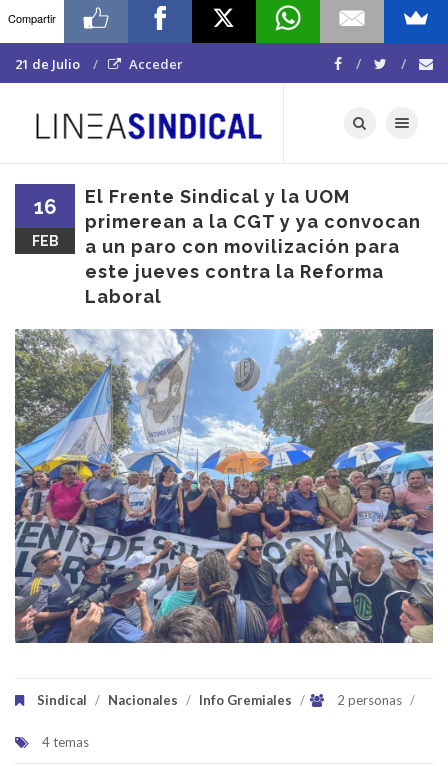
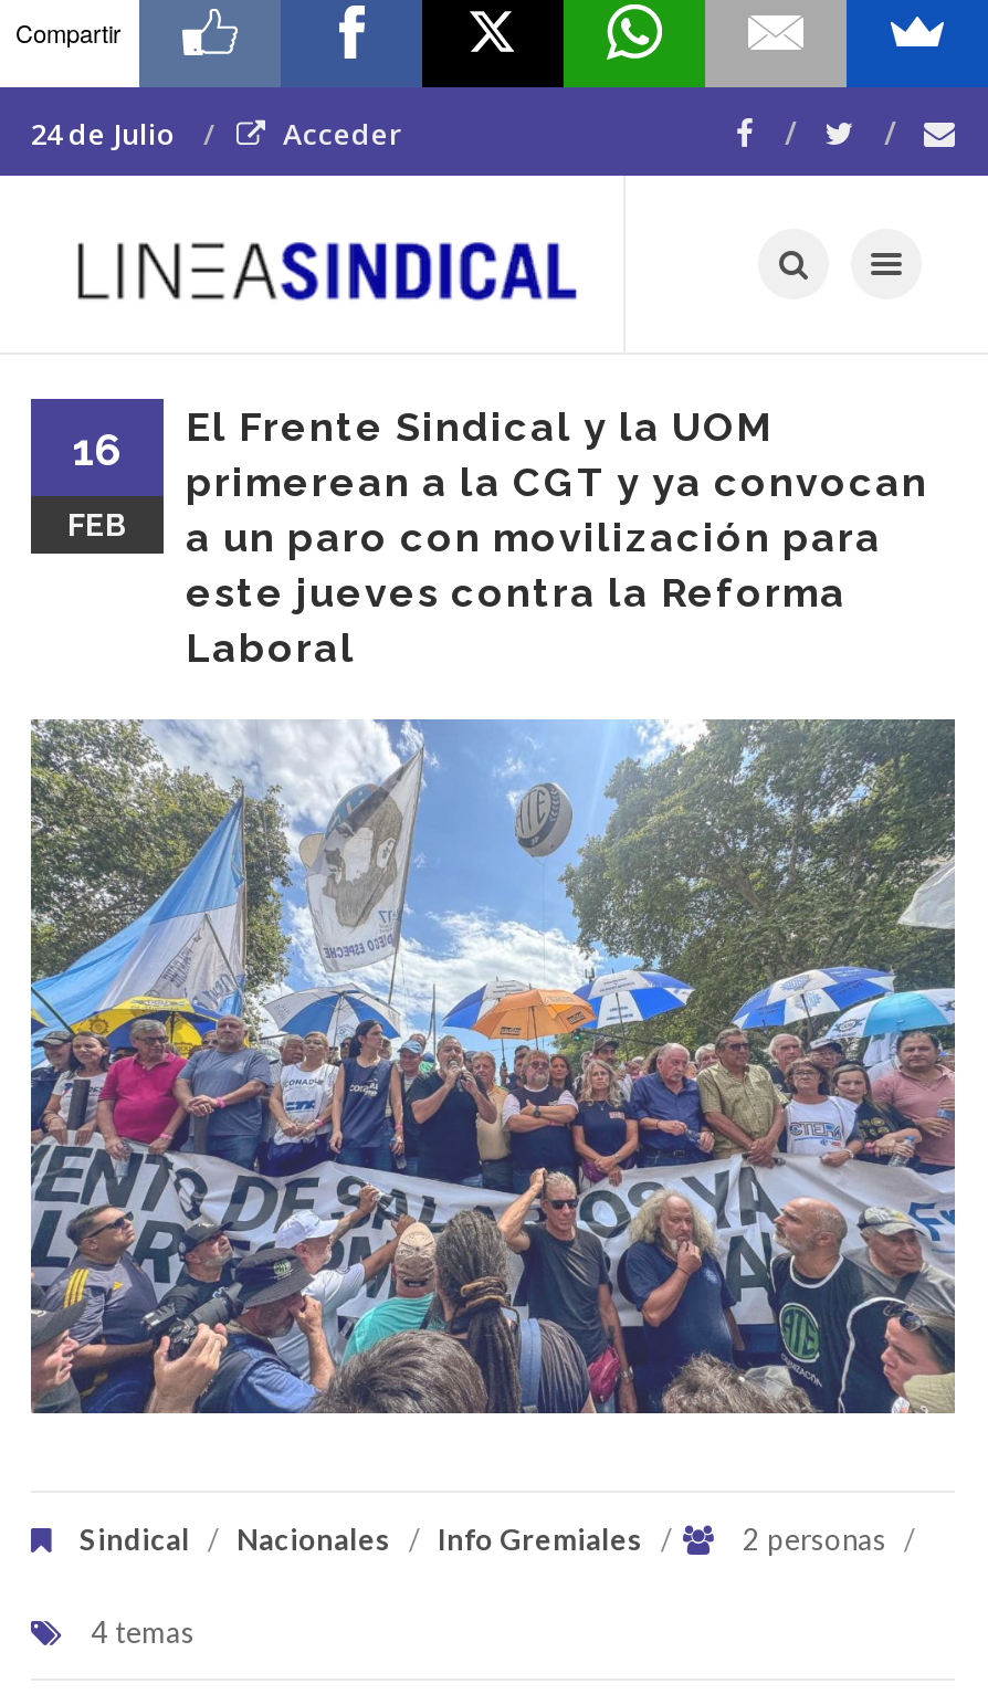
[15,55,83,73] 21 de Julio -> [31,114,181,154] 24 de Julio

